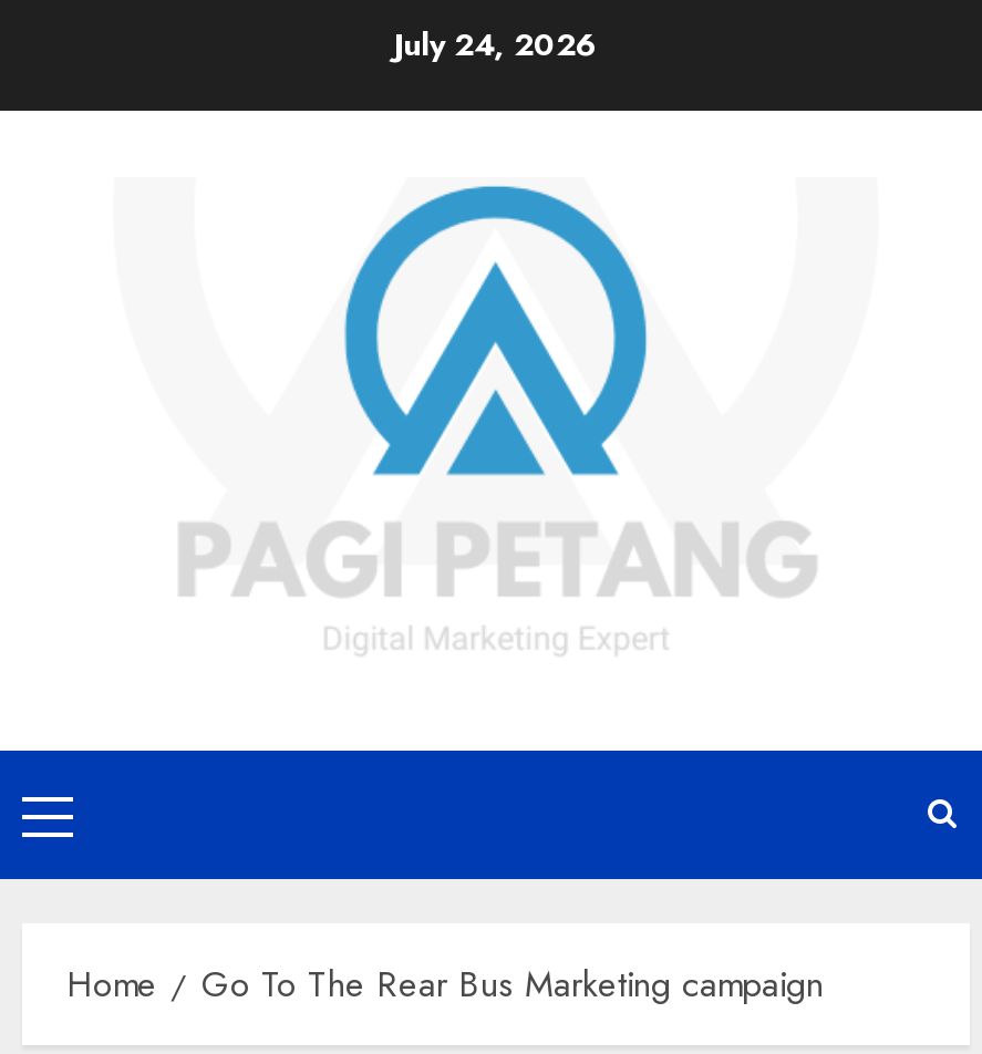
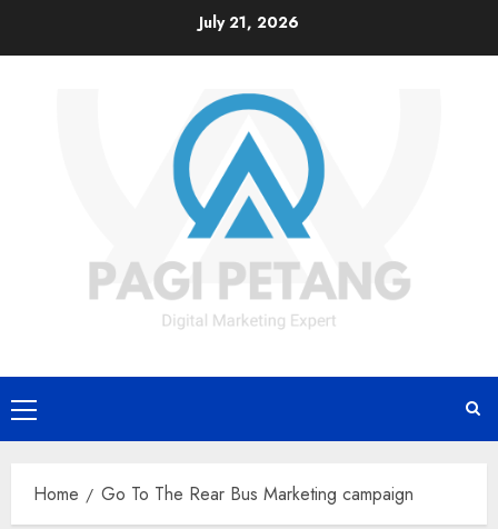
[394,22,598,66] July 24, 2026 -> [199,11,299,33] July 21, 2026

